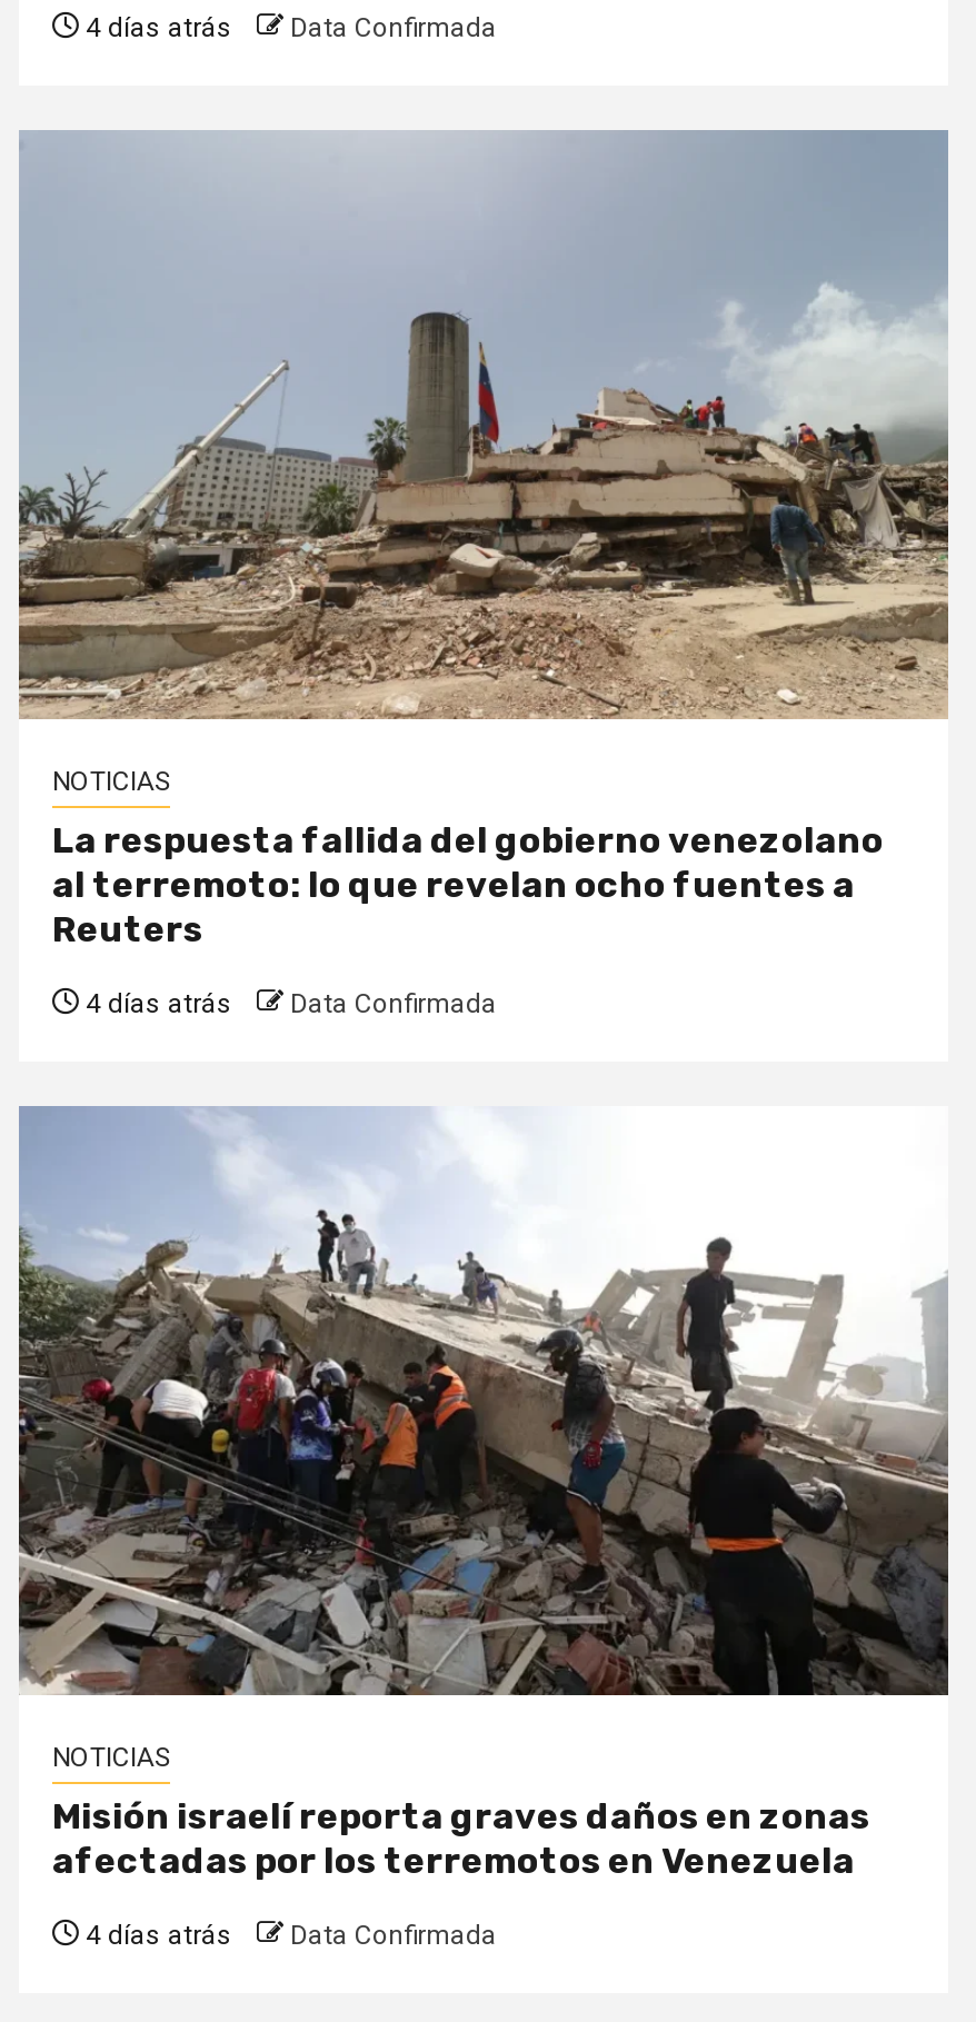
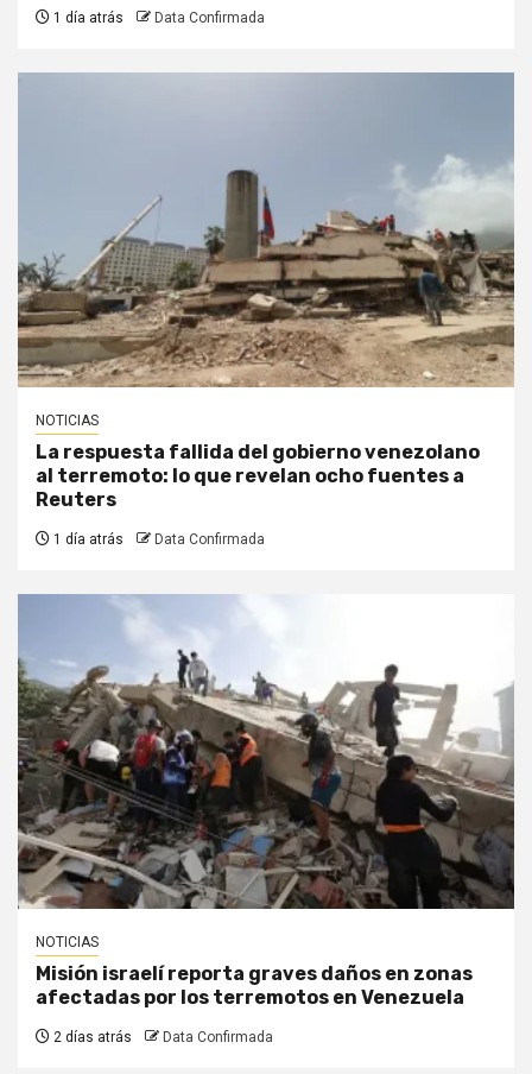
[79,13,497,44] 4 días atrás Data Confirmada -> [50,10,265,26] 1 día atrás Data Confirmada
[79,989,497,1020] 4 días atrás Data Confirmada -> [50,531,265,548] 1 día atrás Data Confirmada
[79,1920,497,1951] 4 días atrás Data Confirmada -> [50,1029,273,1046] 2 días atrás Data Confirmada

